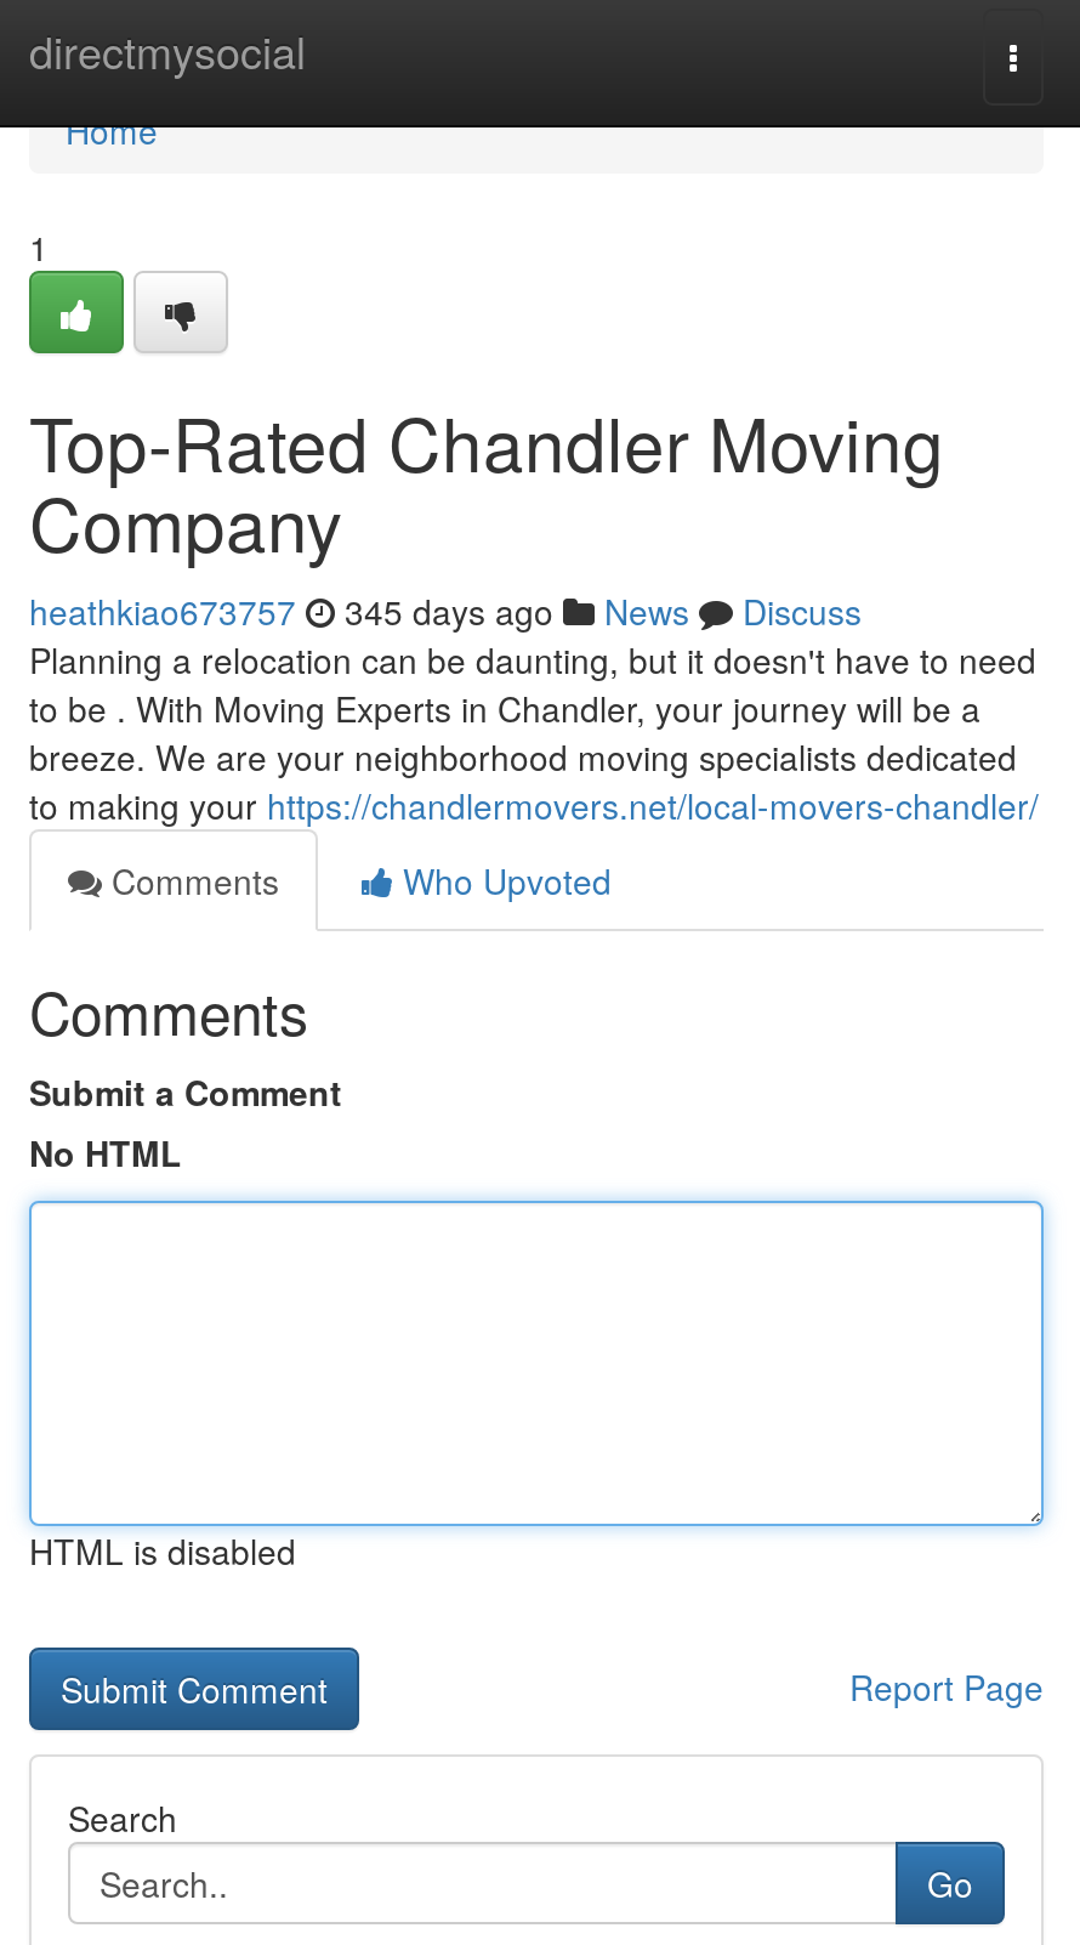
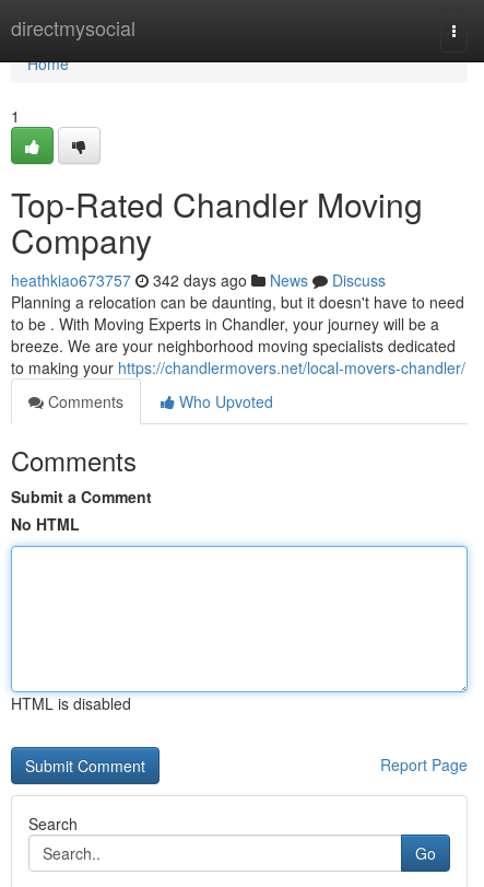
[29,586,862,635] heathkiao673757 345 days ago News Discuss -> [11,269,386,291] heathkiao673757 342 days ago News Discuss

